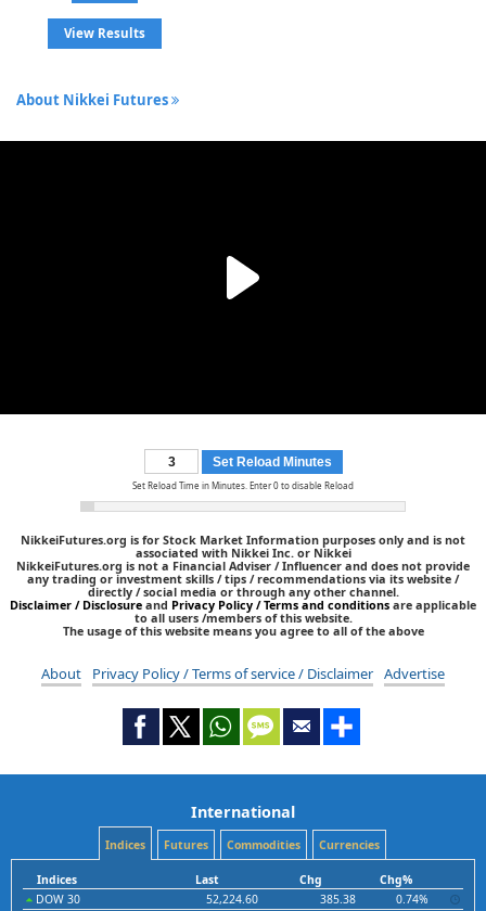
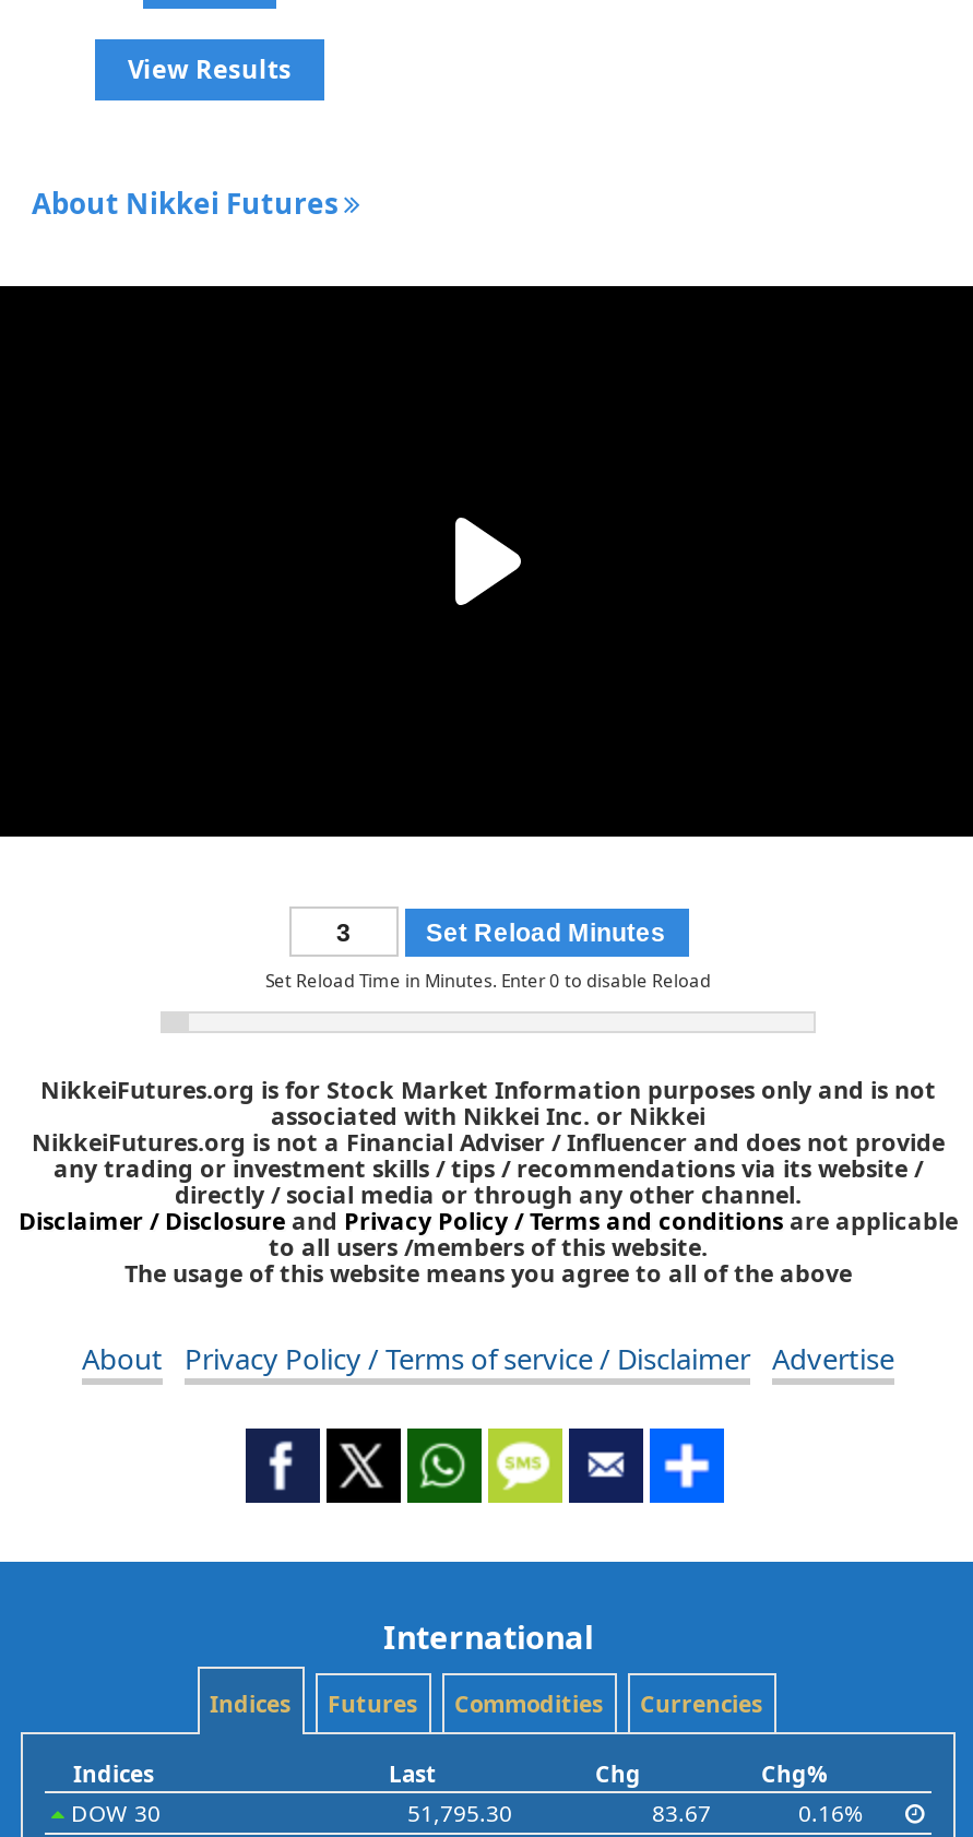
[206,892,258,907] 52,224.60 -> [407,1798,512,1828] 51,795.30
[320,892,356,907] 385.38 -> [652,1798,711,1828] 83.67
[396,892,429,907] 0.74% -> [798,1798,864,1828] 0.16%

